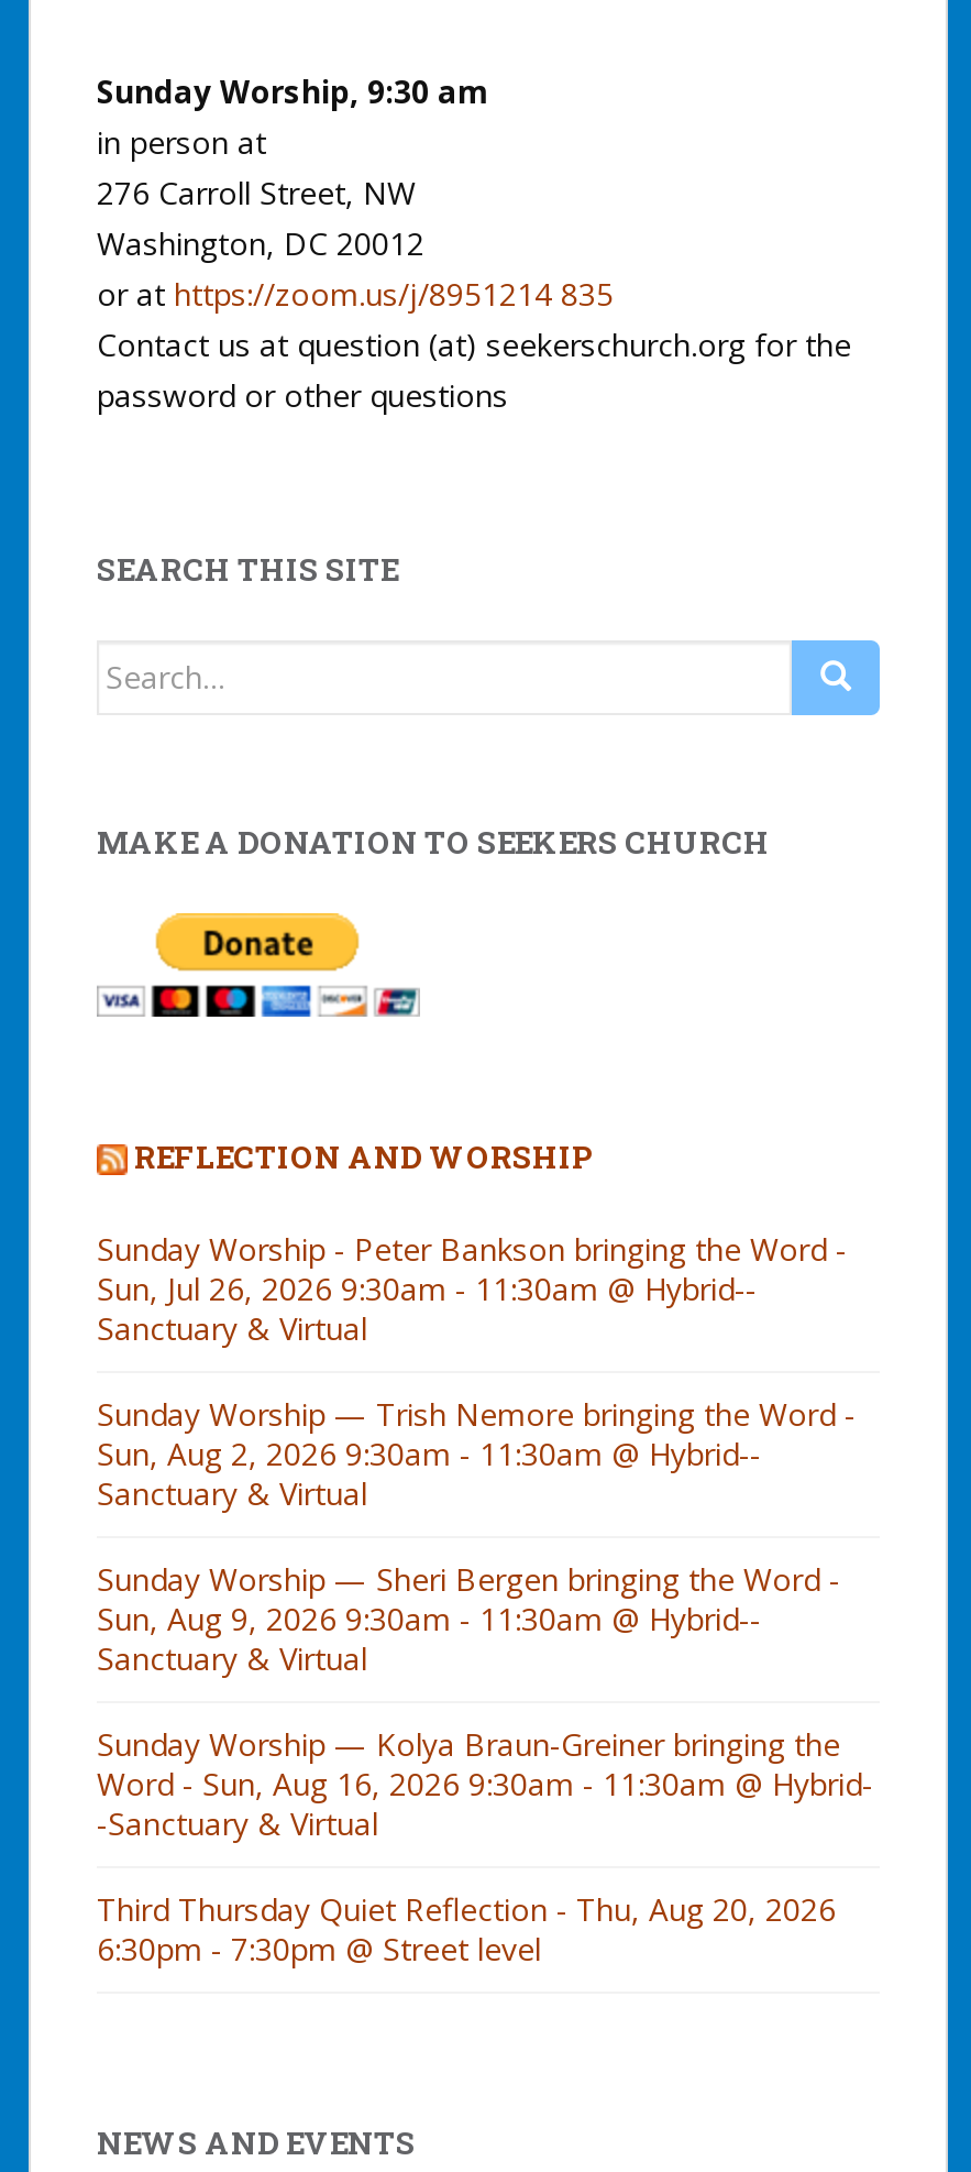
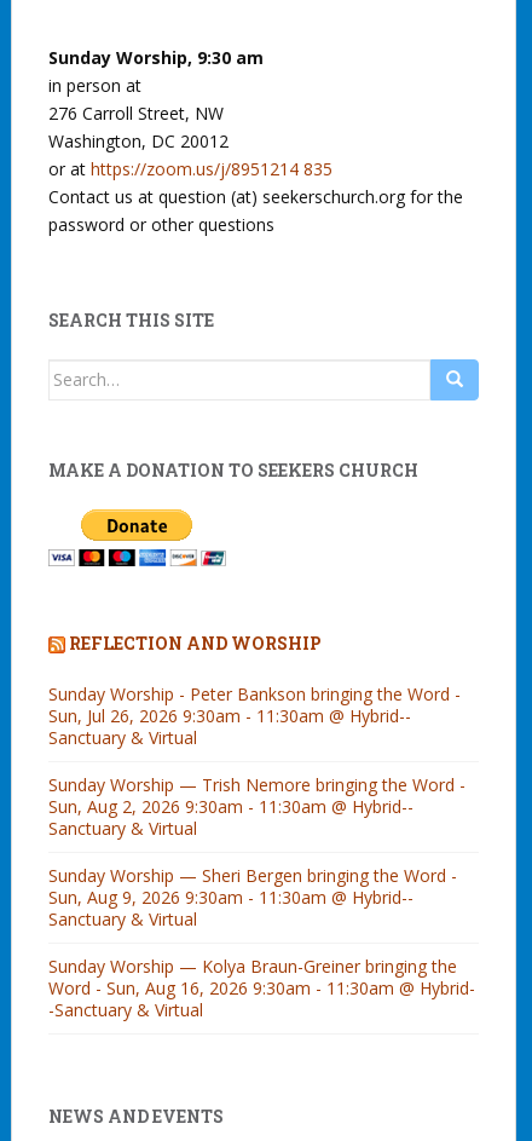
[97,1888,836,1969] Third Thursday Quiet Reflection - Thu, Aug 20, 2026 | 6:30pm - 7:30pm @ Street level -> none

